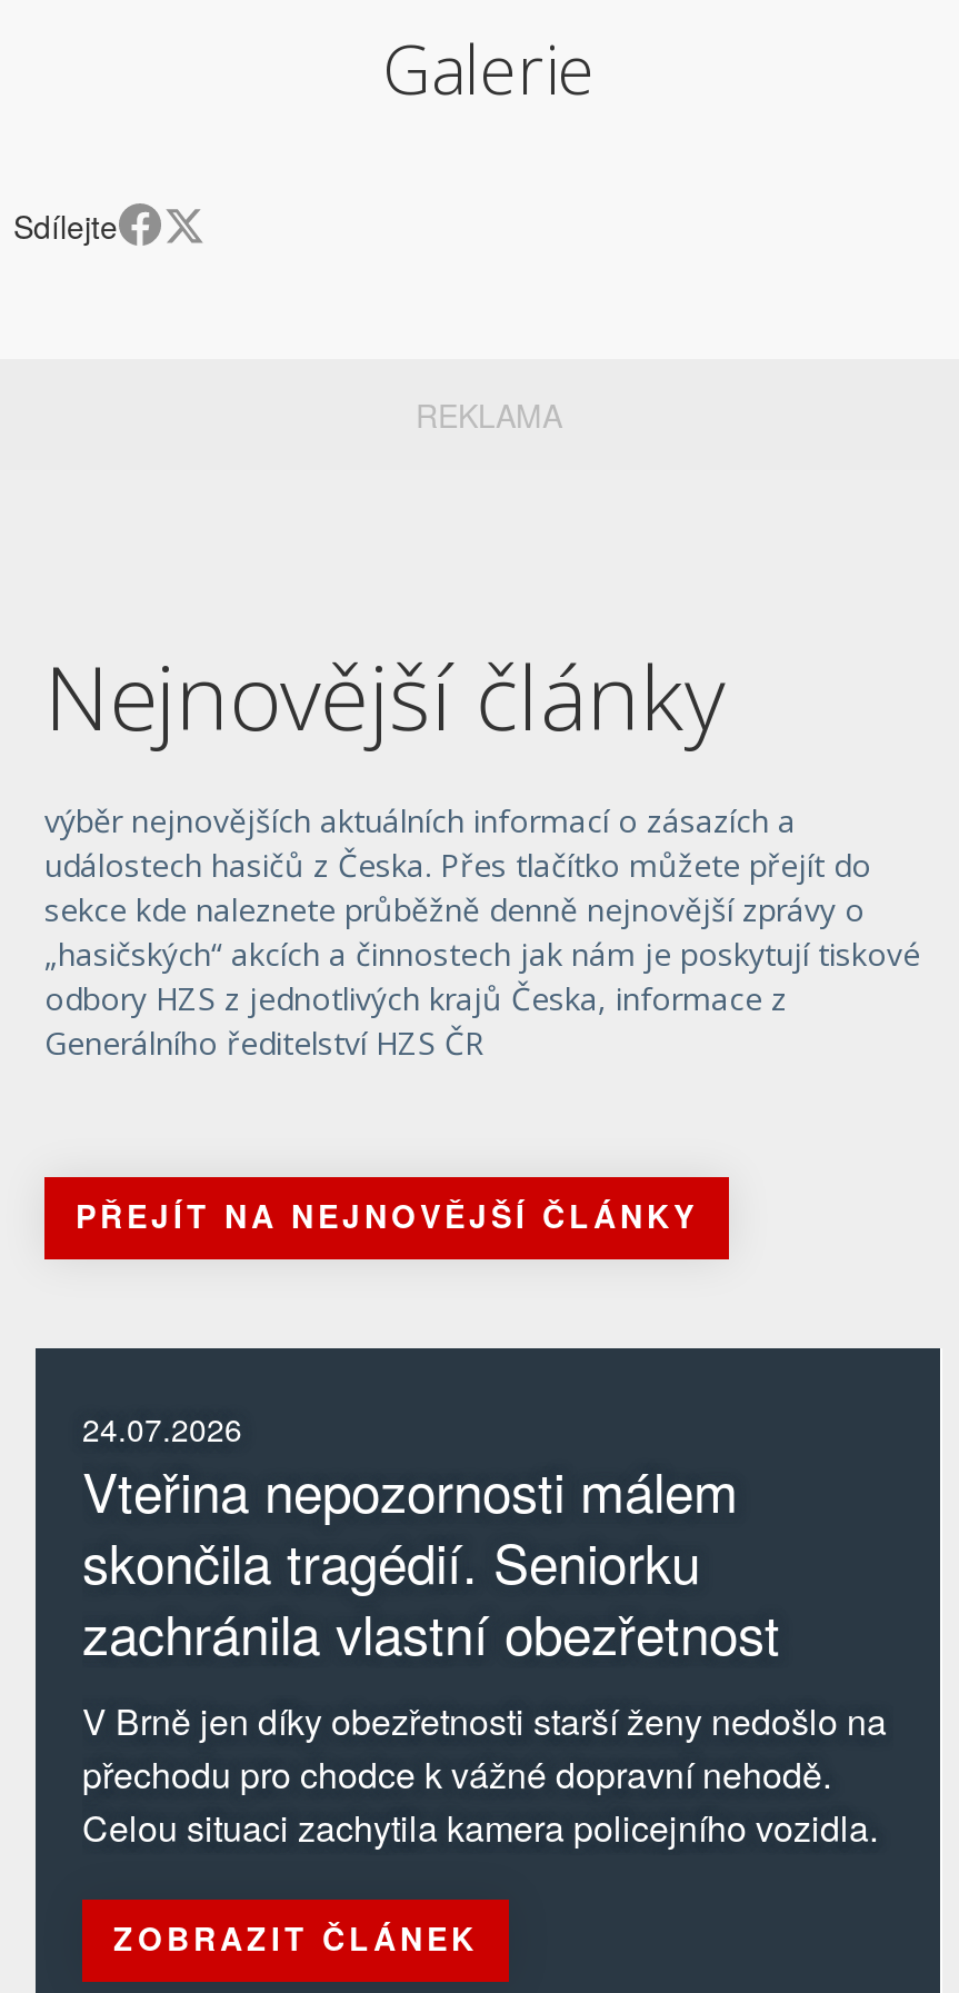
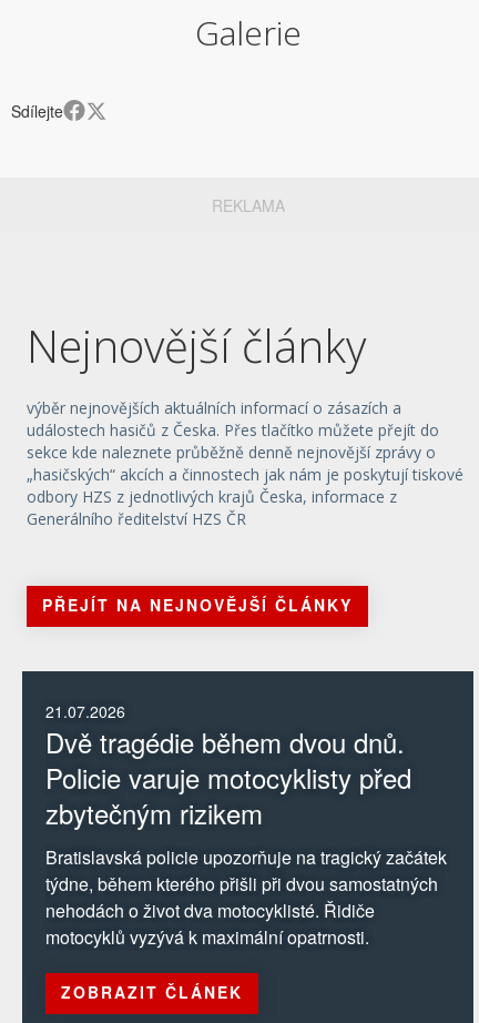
[82,1406,887,1853] 24.07.2026 | Vteřina nepozornosti málem | skončila tragédií. Seniorku | zachránila vlastní obezřetnost | V Brně jen díky obezřetnosti starší ženy nedošlo na | přechodu pro chodce k vážné dopravní nehodě. | Celou situaci zachytila kamera policejního vozidla. -> [45,700,447,950] 21.07.2026 | Dvě tragédie během dvou dnů. | Policie varuje motocyklisty před | zbytečným rizikem | Bratislavská policie upozorňuje na tragický začátek | týdne, během kterého přišli při dvou samostatných | nehodách o život dva motocyklisté. Řidiče | motocyklů vyzývá k maximální opatrnosti.

